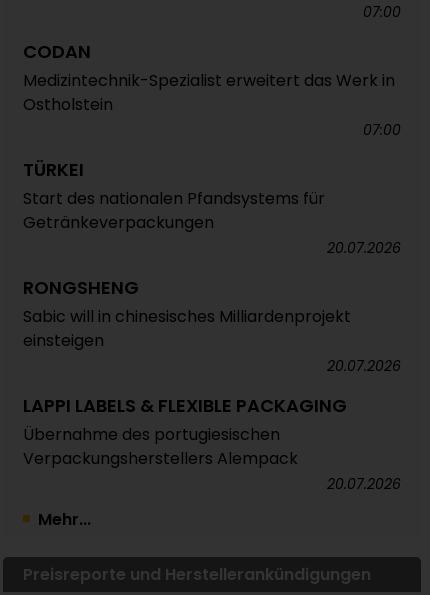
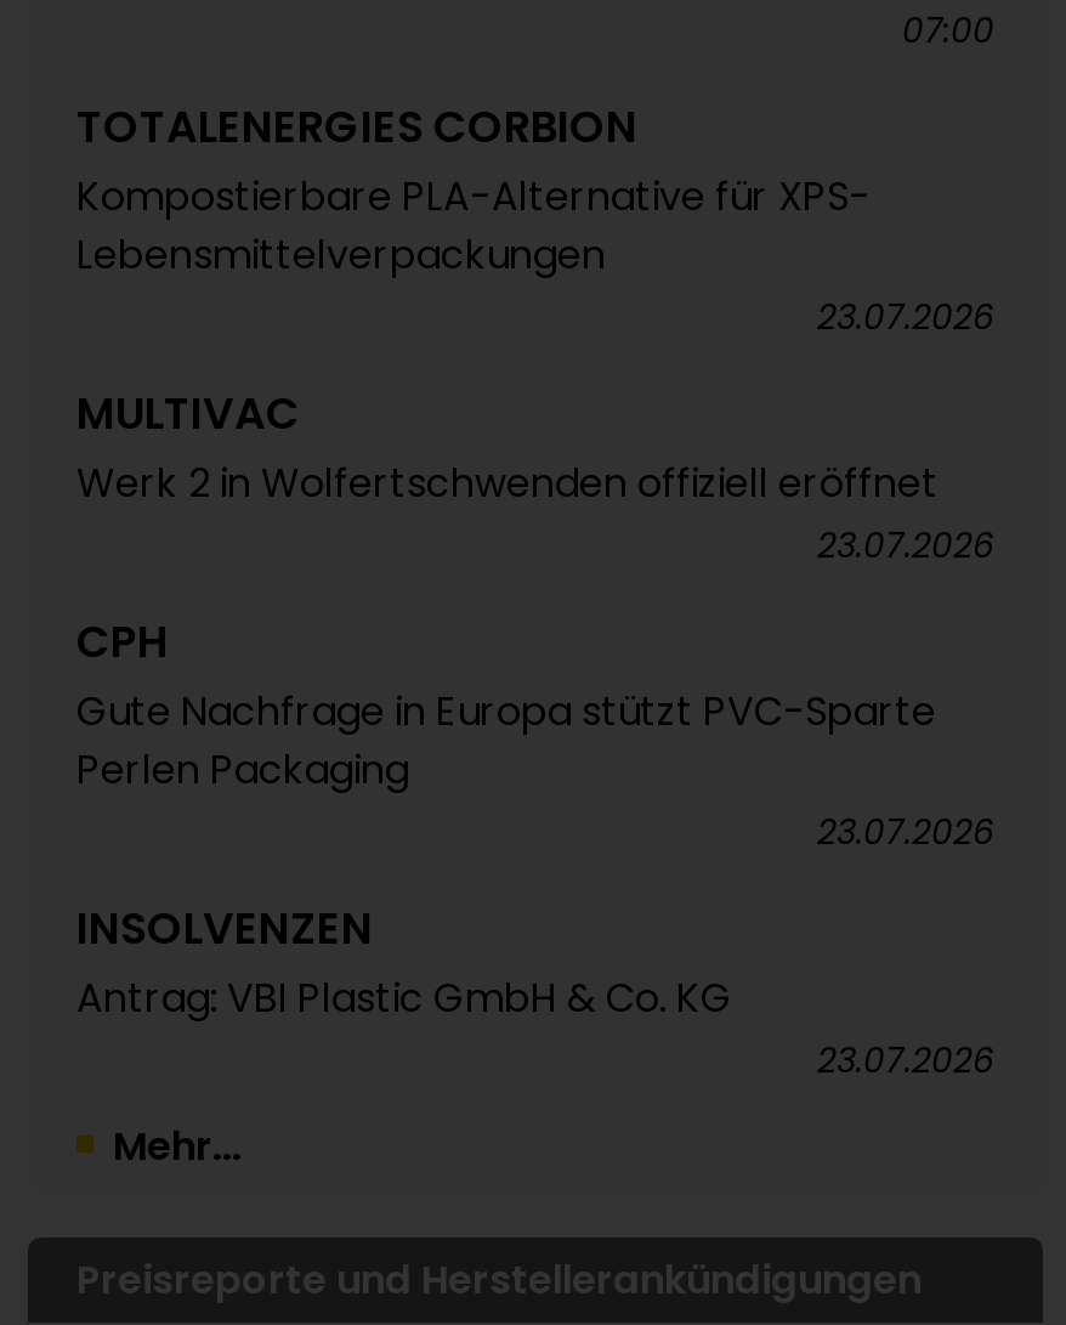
[23,39,401,140] CODAN | Medizintechnik-Spezialist erweitert das Werk in | Ostholstein | 07:00 -> [76,95,994,341] TOTALENERGIES CORBION | Kompostierbare PLA-Alternative für XPS- | Lebensmittelverpackungen | 23.07.2026
[23,157,401,258] TÜRKEI | Start des nationalen Pfandsystems für | Getränkeverpackungen | 20.07.2026 -> [76,382,994,569] MULTIVAC | Werk 2 in Wolfertschwenden offiziell eröffnet | 23.07.2026
[23,275,401,376] RONGSHENG | Sabic will in chinesisches Milliardenprojekt | einsteigen | 20.07.2026 -> [76,610,994,856] CPH | Gute Nachfrage in Europa stützt PVC-Sparte | Perlen Packaging | 23.07.2026
[23,393,401,494] LAPPI LABELS & FLEXIBLE PACKAGING | Übernahme des portugiesischen | Verpackungsherstellers Alempack | 20.07.2026 -> [76,897,994,1084] INSOLVENZEN | Antrag: VBI Plastic GmbH & Co. KG | 23.07.2026

